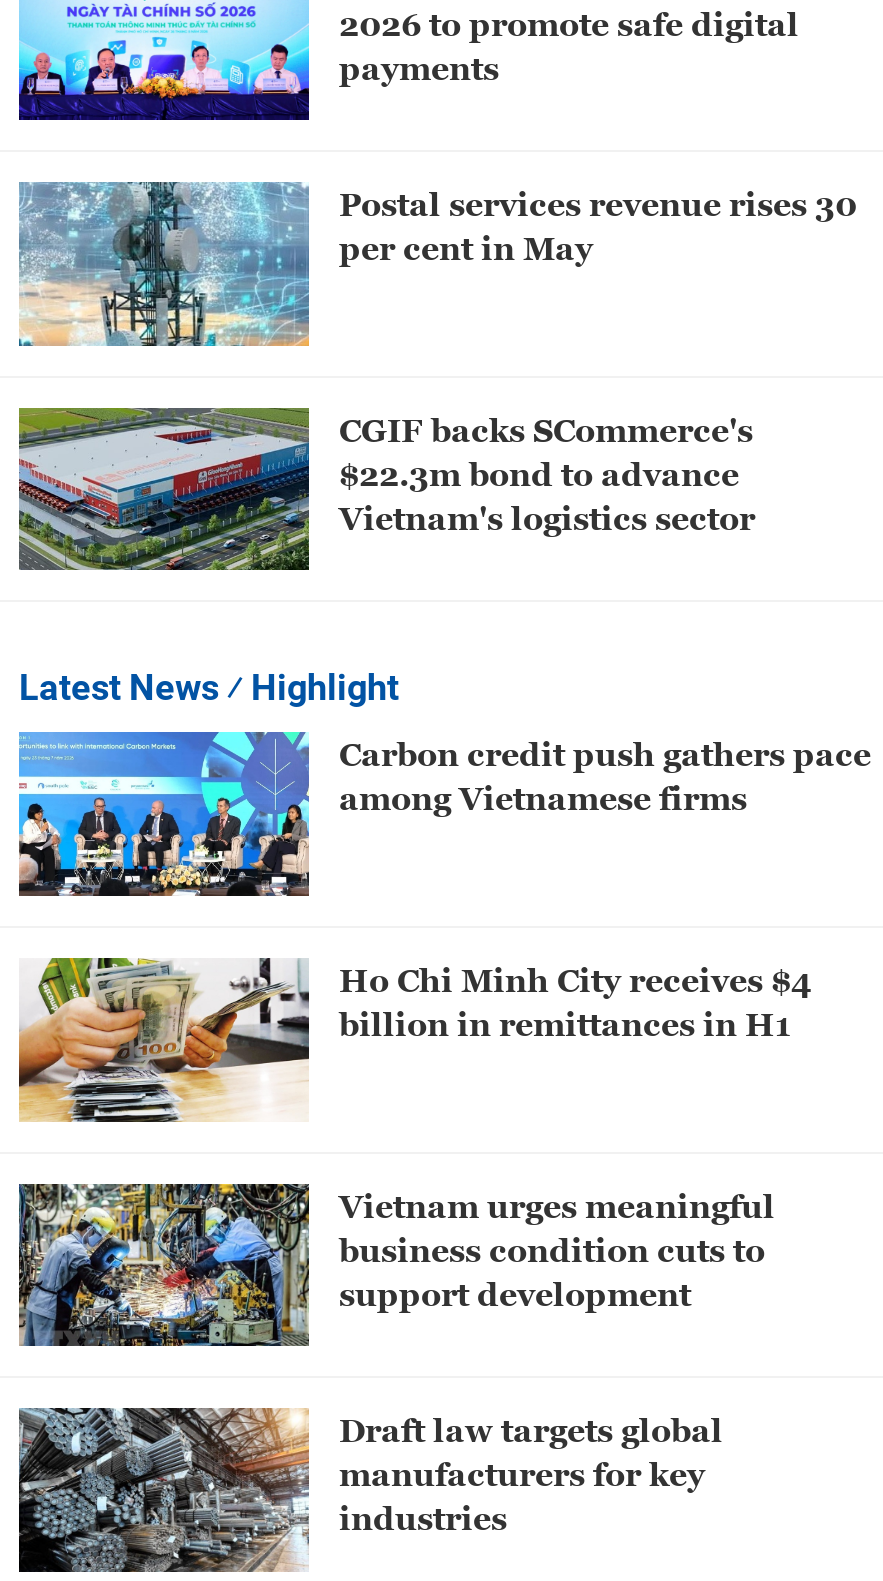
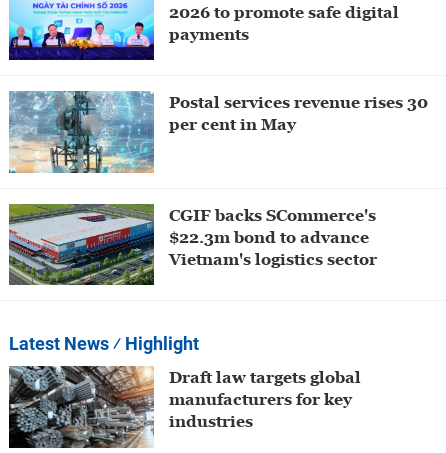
[17,730,871,898] [image] | Carbon credit push gathers pace | among Vietnamese firms -> none
[17,954,811,1124] [image] | Ho Chi Minh City receives $4 | billion in remittances in H1 -> none
[17,1180,775,1348] [image] | Vietnam urges meaningful | business condition cuts to | support development -> none

